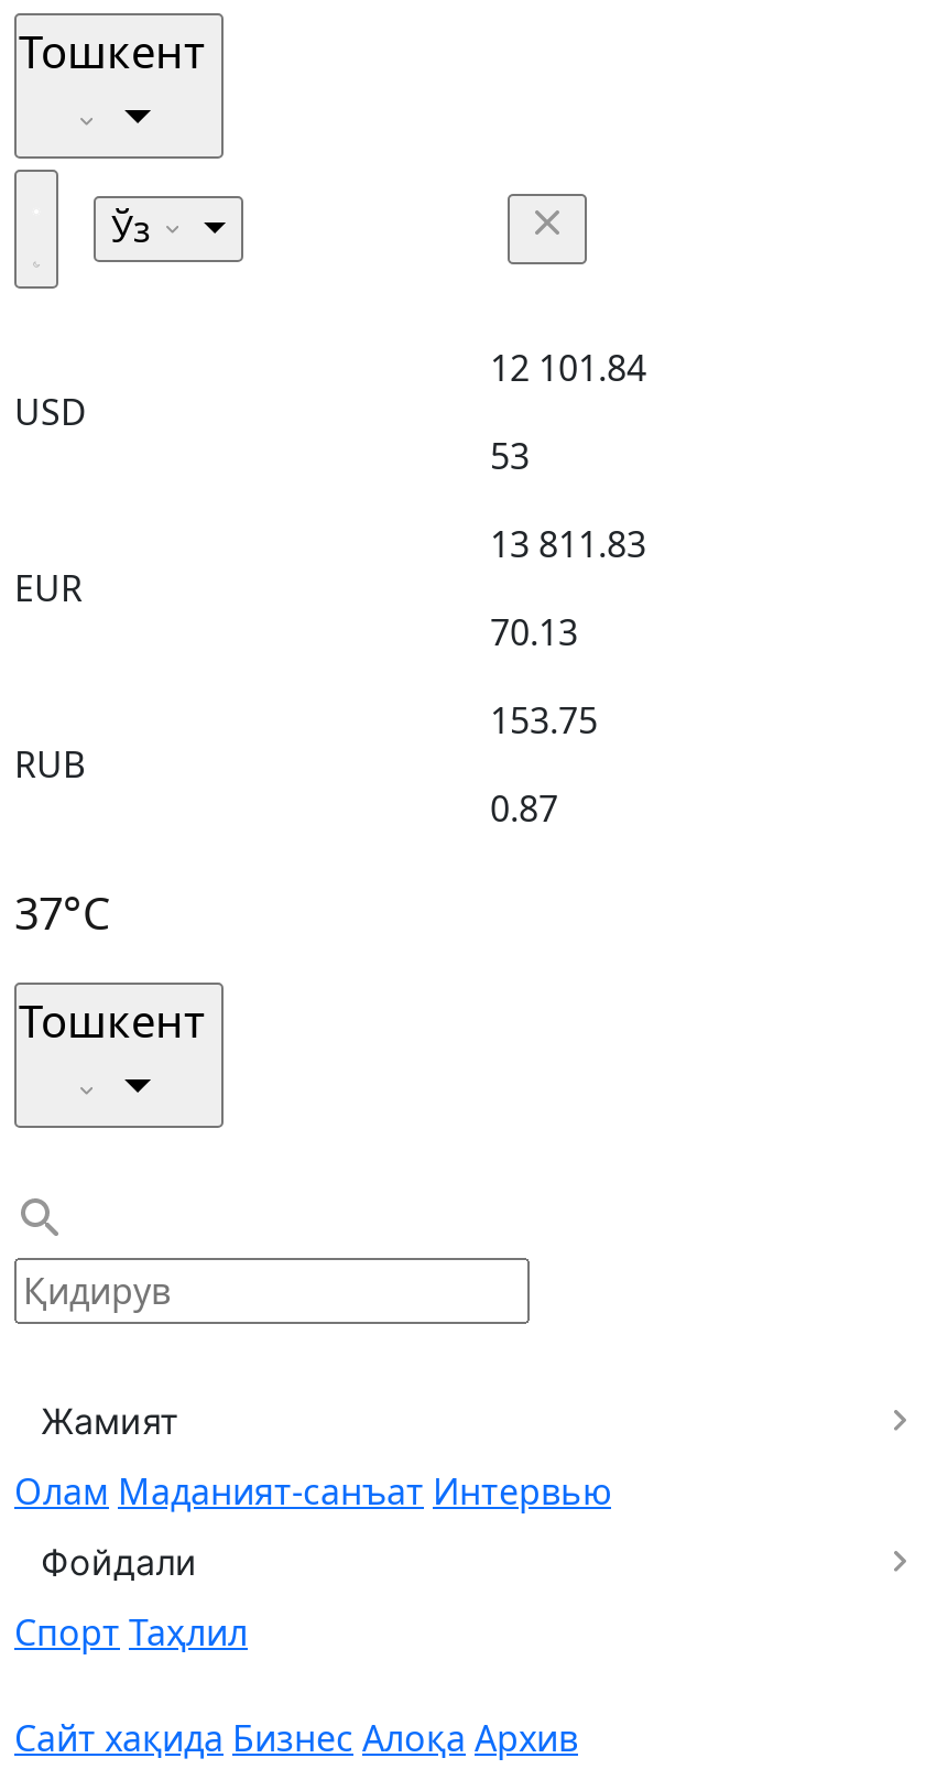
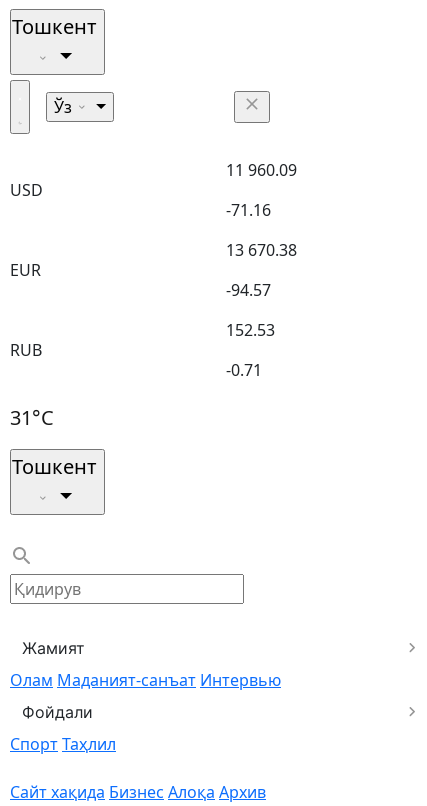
[490,344,646,392] 12 101.84 -> [226,159,297,181] 11 960.09
[490,432,530,480] 53 -> [226,199,271,221] -71.16
[490,520,646,568] 13 811.83 -> [226,239,297,261] 13 670.38
[490,608,578,656] 70.13 -> [226,279,271,301] -94.57
[490,696,598,745] 153.75 -> [226,319,275,341] 152.53
[490,784,558,833] 0.87 -> [226,359,262,381] -0.71
[14,883,111,943] 37°C -> [10,404,54,431] 31°C

